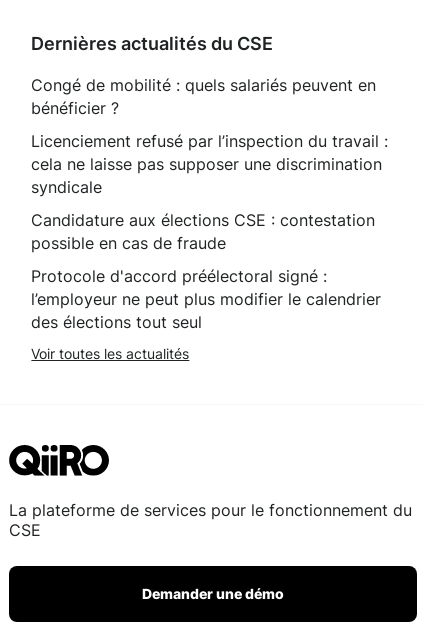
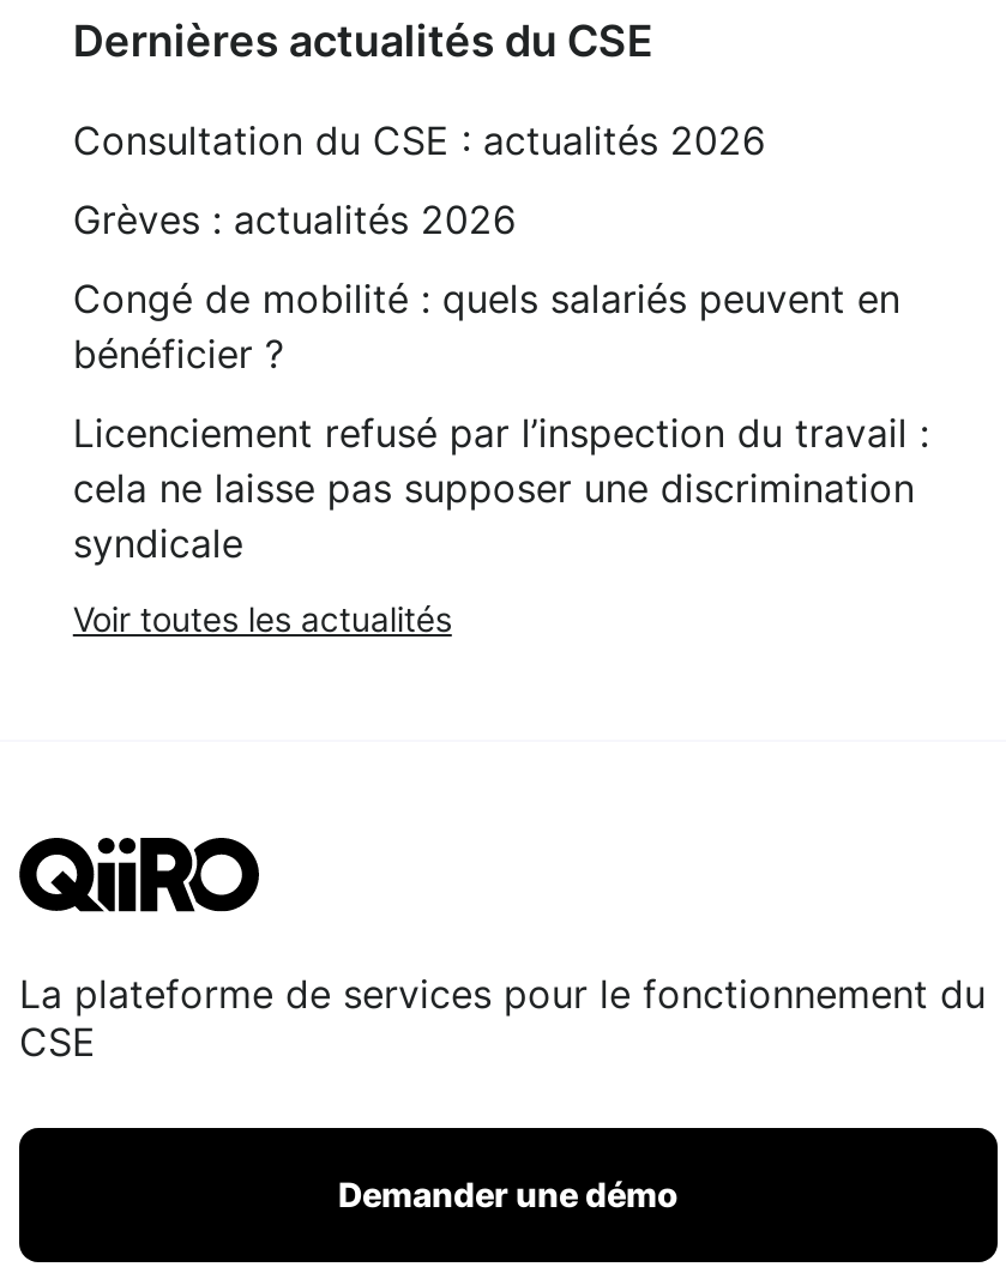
none -> [73,117,766,244] Consultation du CSE : actualités 2026 | Grèves : actualités 2026
moved [31,75,388,197] -> [73,275,929,567]: Congé de mobilité : quels salariés peuvent en | bénéficier ? | Licenciement refusé par l’inspection du travail : | cela ne laisse pas supposer une discrimination | syndicale
[31,210,381,332] Candidature aux élections CSE : contestation | possible en cas de fraude | Protocole d'accord préélectoral signé : | l’employeur ne peut plus modifier le calendrier | des élections tout seul -> none

